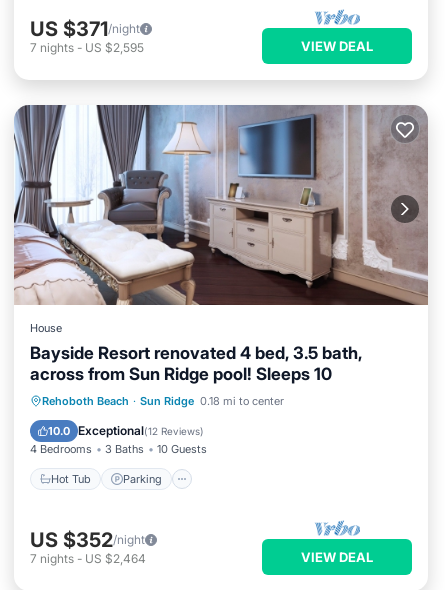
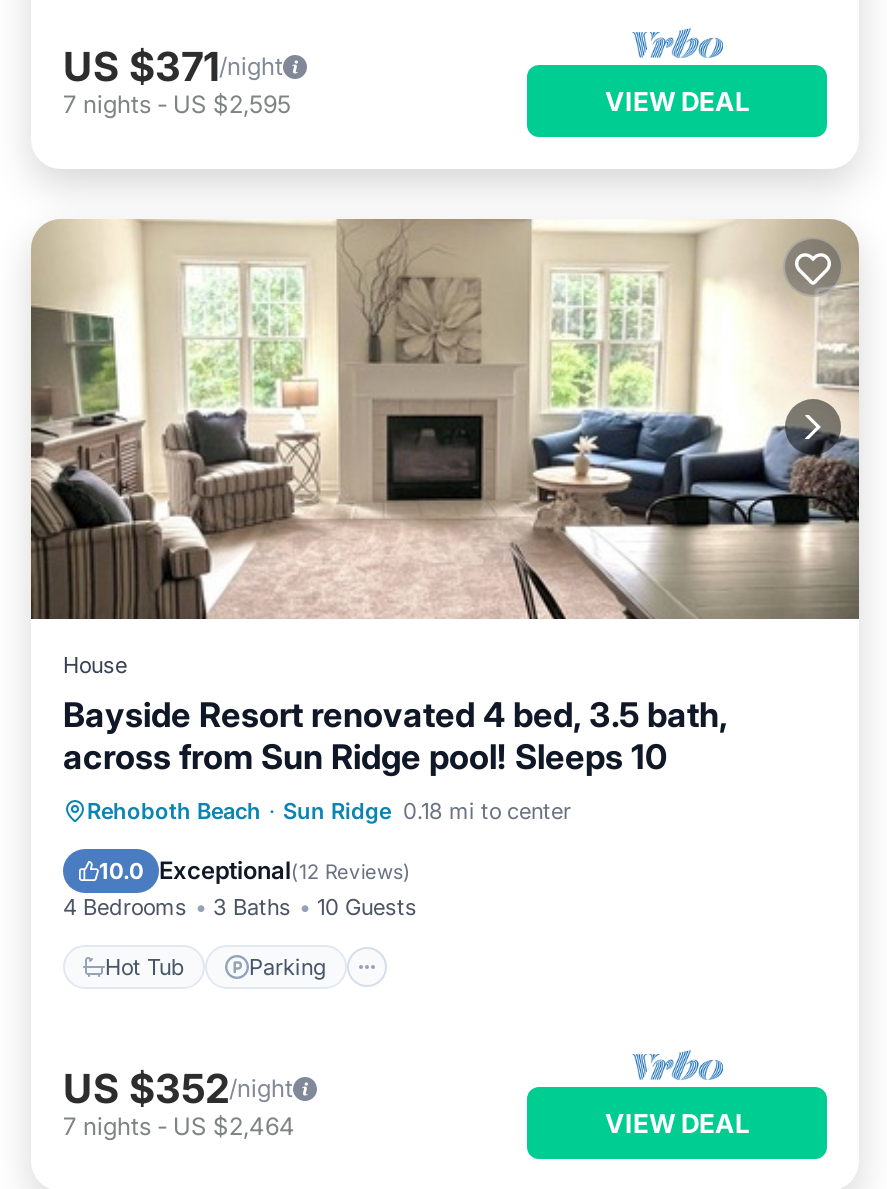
[14,104,428,306] [image] -> [29,219,859,621] [image]

